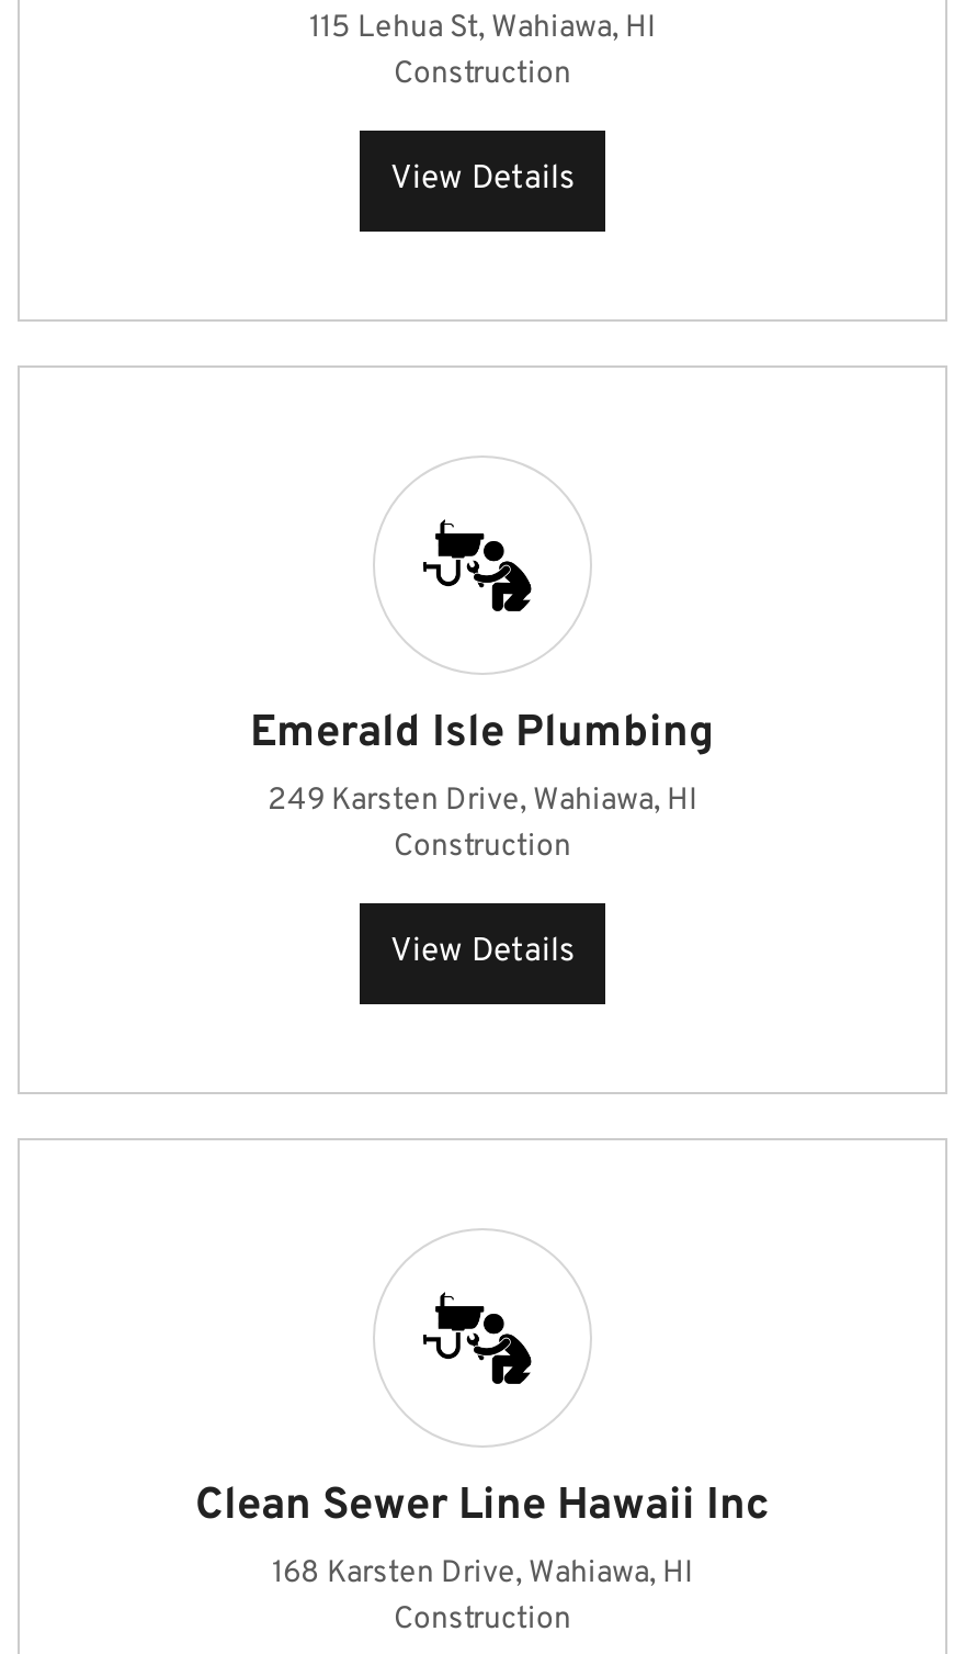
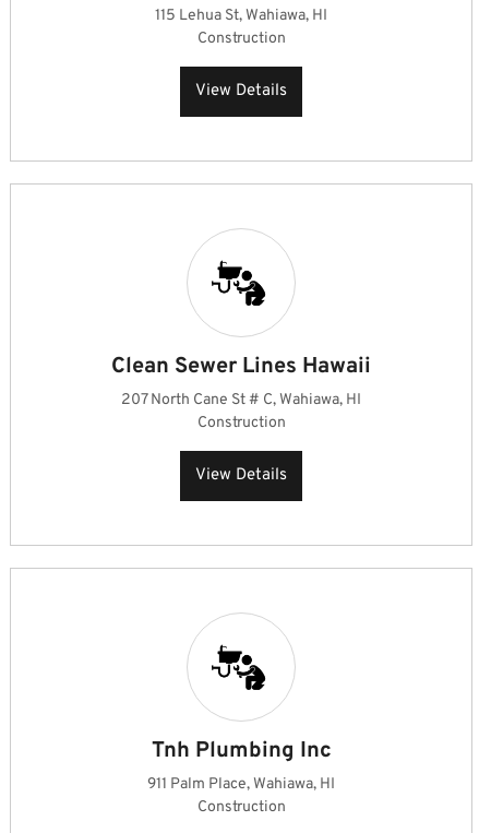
[250,706,715,820] Emerald Isle Plumbing | 249 Karsten Drive, Wahiawa, HI -> [111,353,371,409] Clean Sewer Lines Hawaii | 207 North Cane St # C, Wahiawa, HI
[195,1478,770,1593] Clean Sewer Line Hawaii Inc | 168 Karsten Drive, Wahiawa, HI -> [147,737,335,794] Tnh Plumbing Inc | 911 Palm Place, Wahiawa, HI

